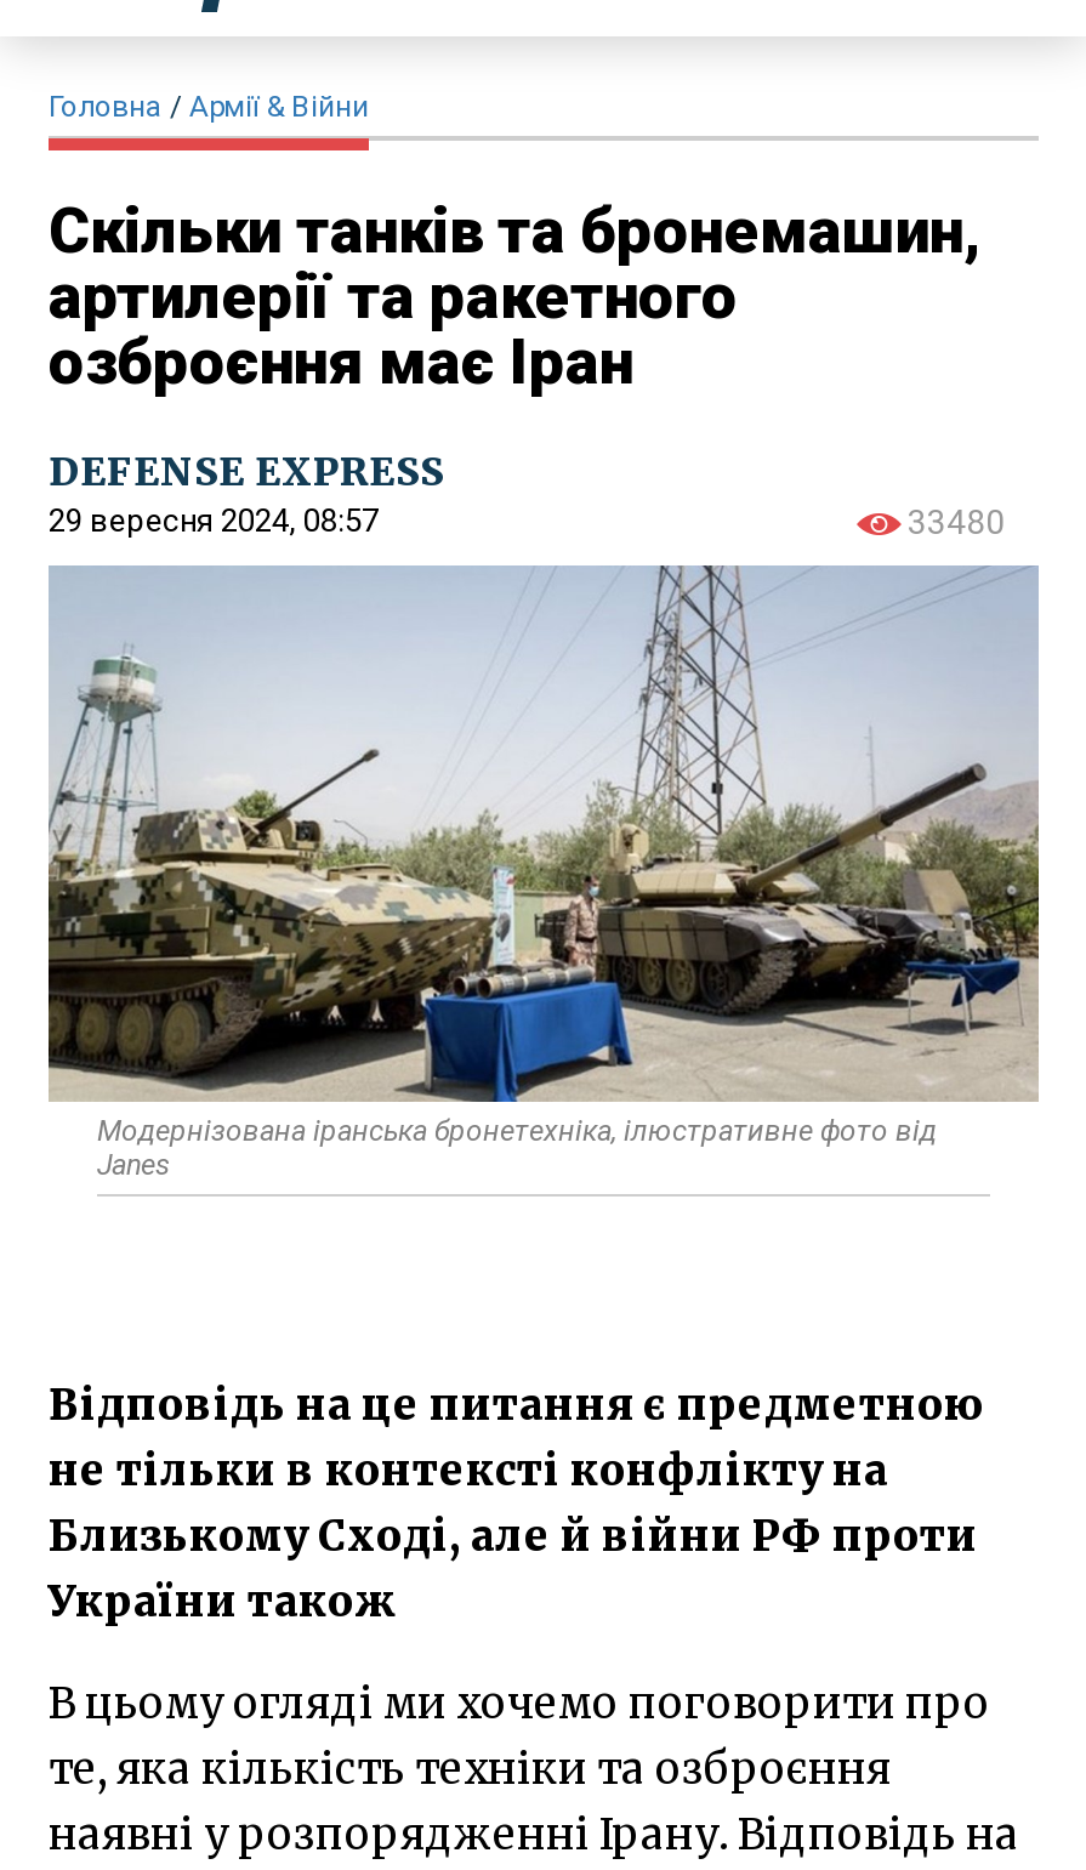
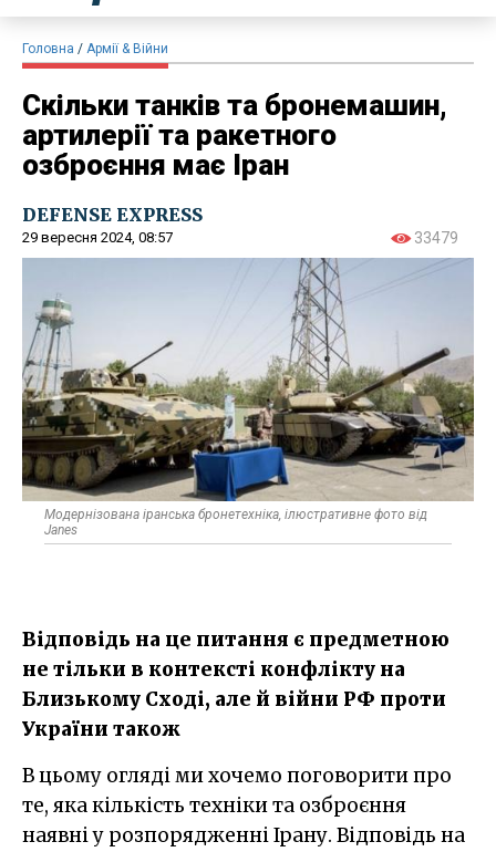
[900,502,1005,540] 33480 -> [411,229,458,246] 33479

